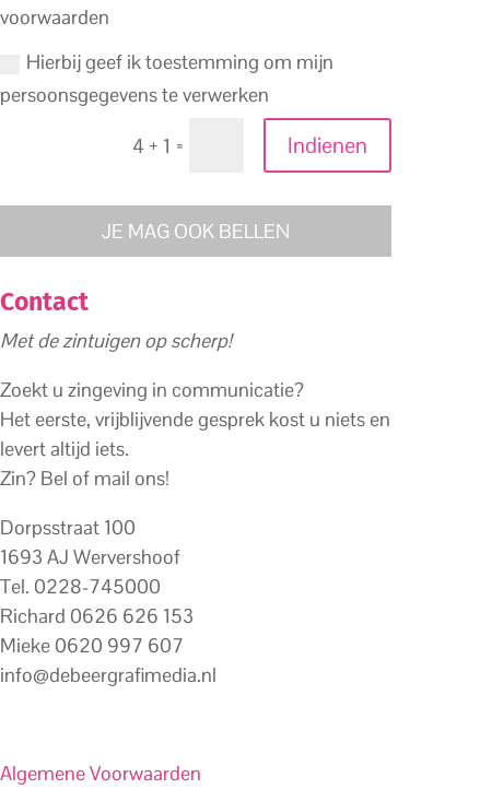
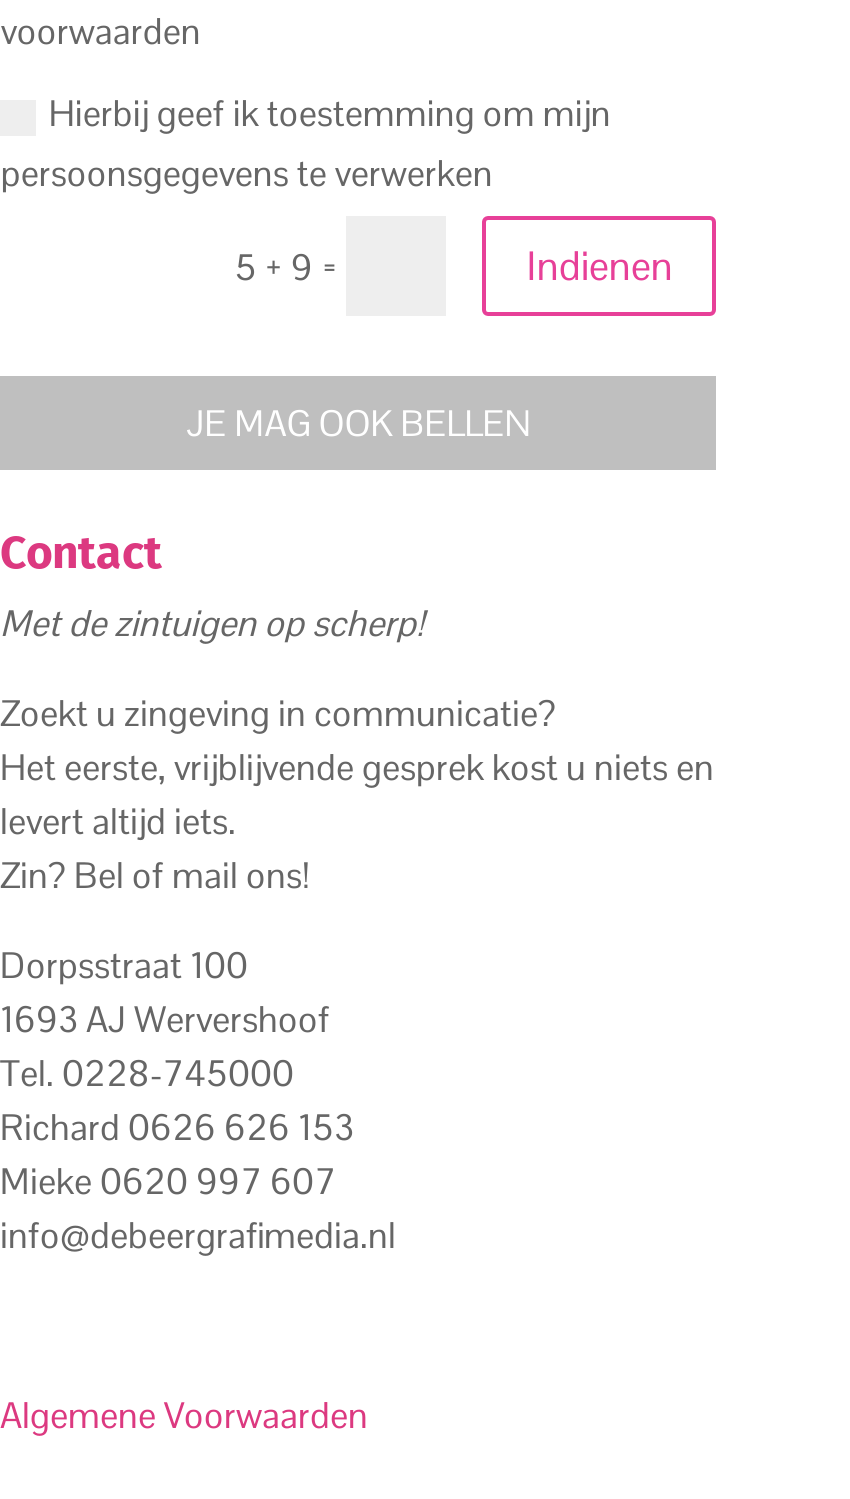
[133,131,190,158] 4 + 1 = -> [235,240,347,290] 5 + 9 =

